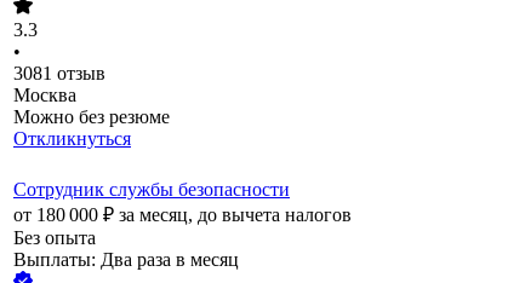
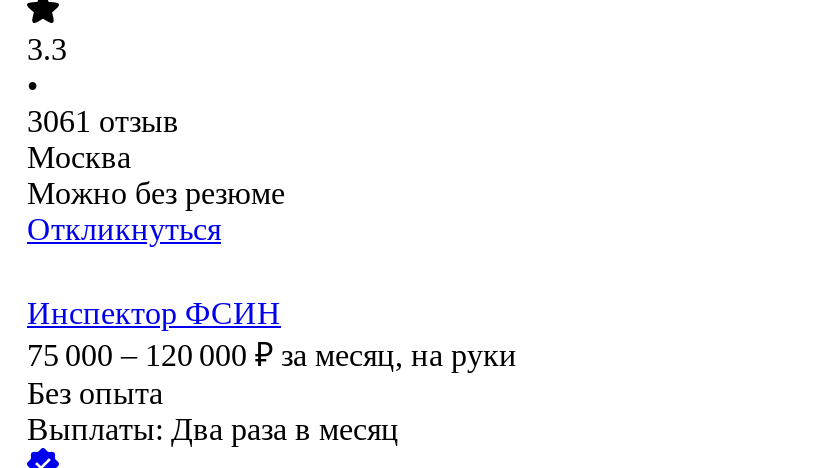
[13,63,105,84] 3081 отзыв -> [27,105,179,139] 3061 отзыв
[13,179,352,225] Сотрудник службы безопасности | от 180 000 ₽ за месяц, до вычета налогов -> [27,297,517,373] Инспектор ФСИН | 75 000 – 120 000 ₽ за месяц, на руки

